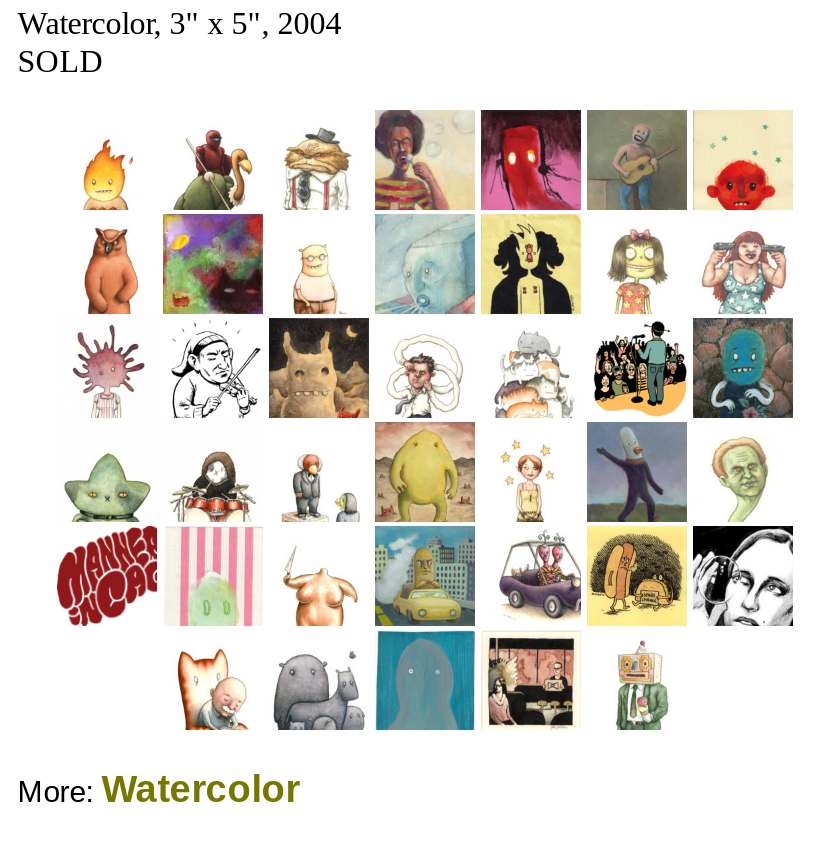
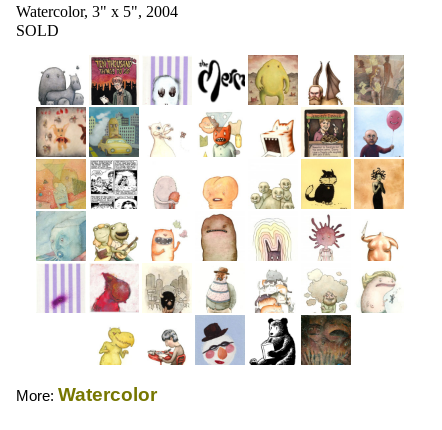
[55,108,795,732] [image] -> [35,54,405,366] [image]

